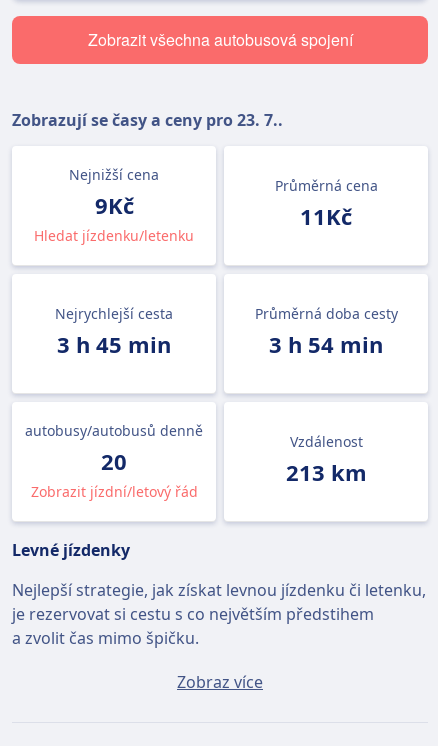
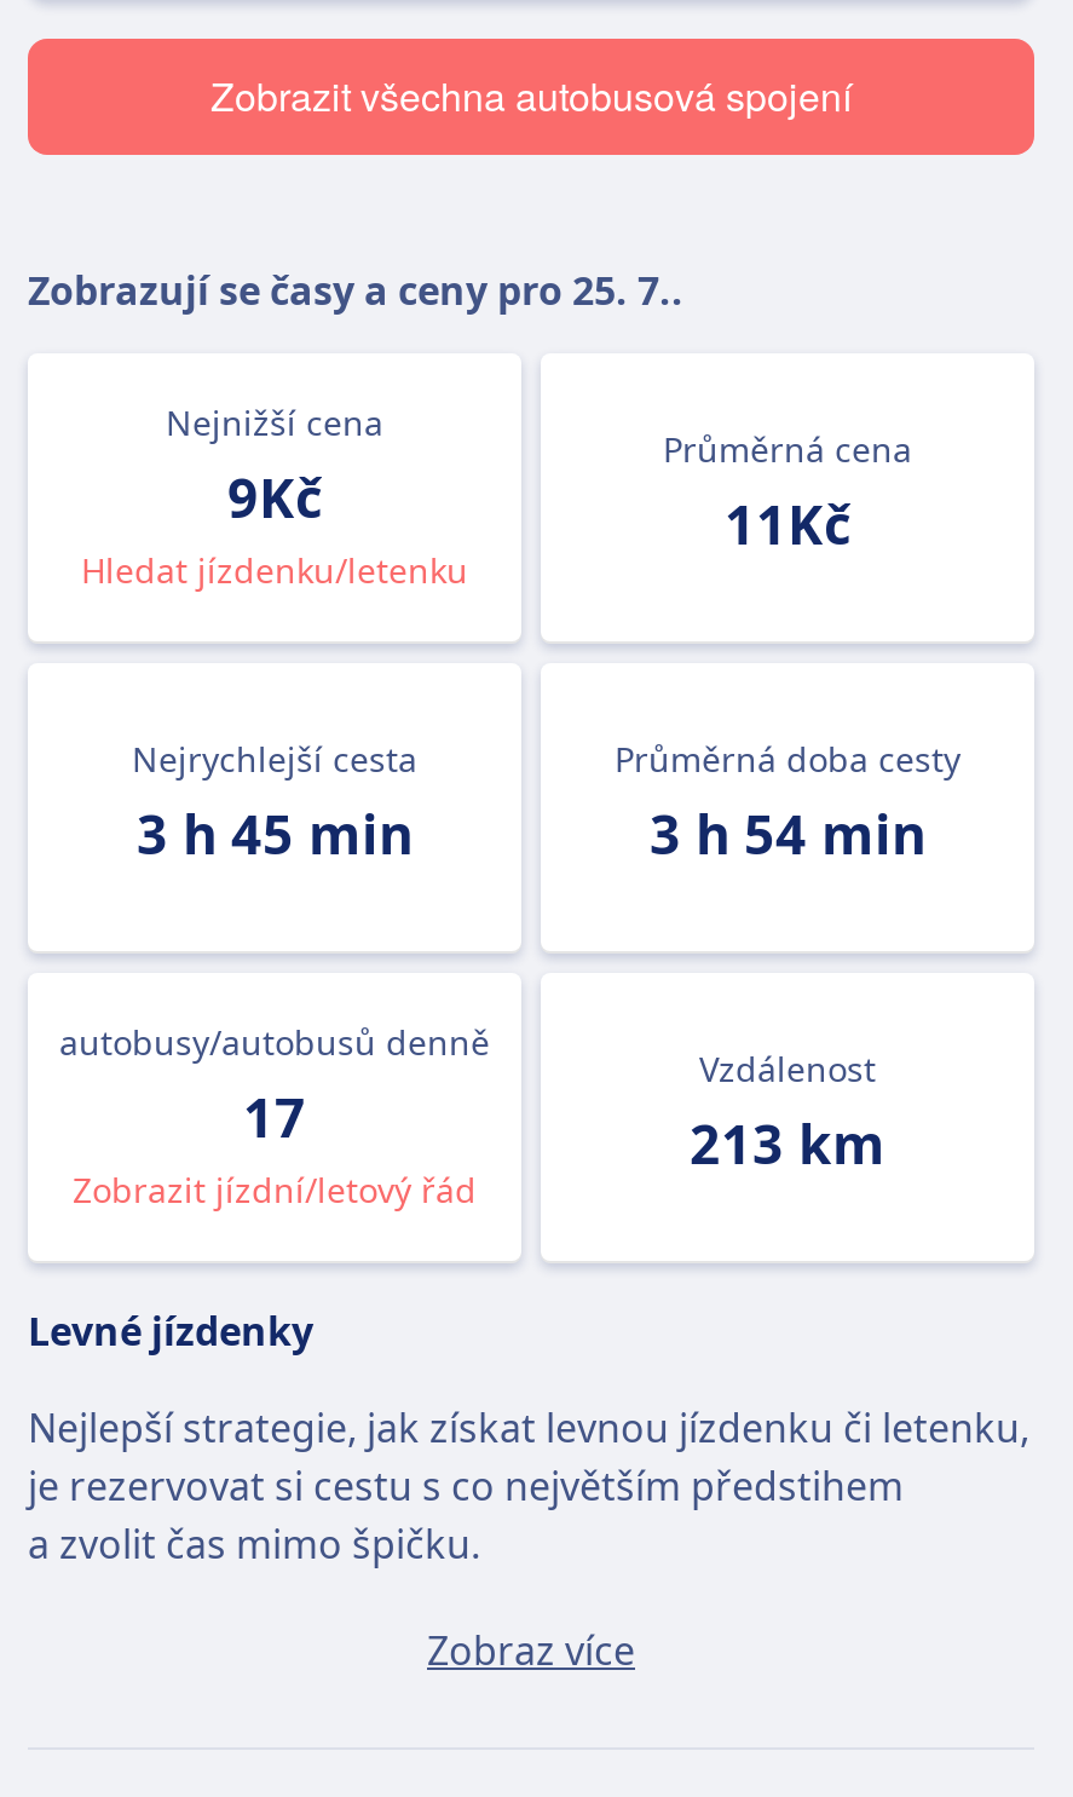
[12,109,283,131] Zobrazují se časy a ceny pro 23. 7.. -> [28,264,683,317] Zobrazují se časy a ceny pro 25. 7..
[101,446,127,476] 20 -> [243,1079,306,1152] 17

